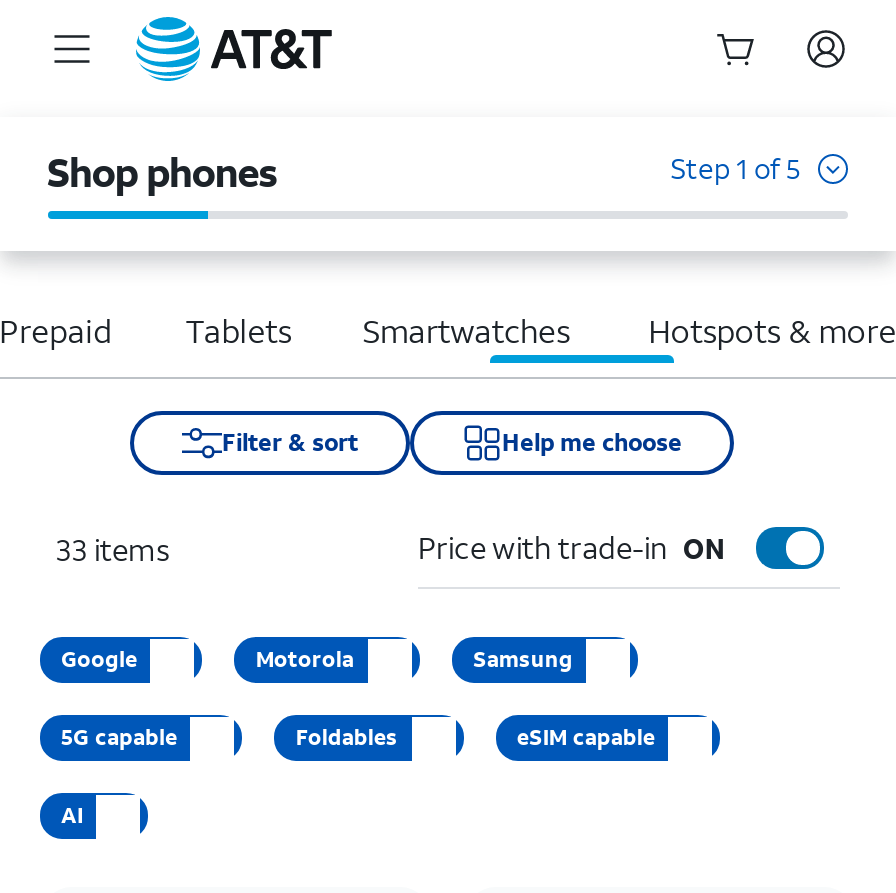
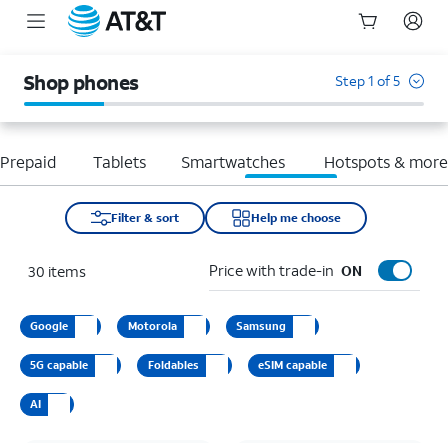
[56,528,170,568] 33 items -> [28,260,86,280] 30 items

